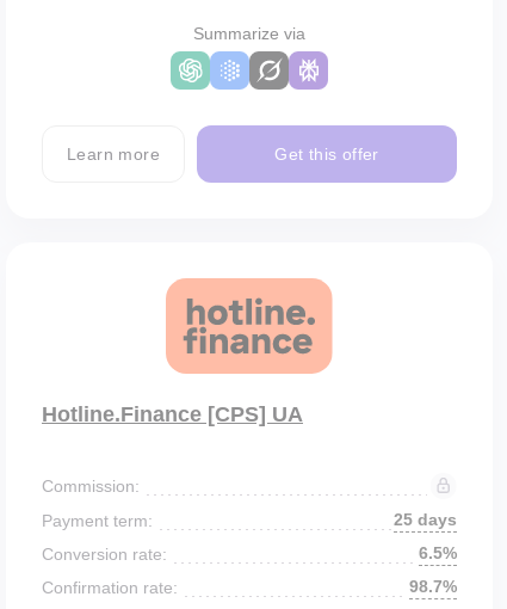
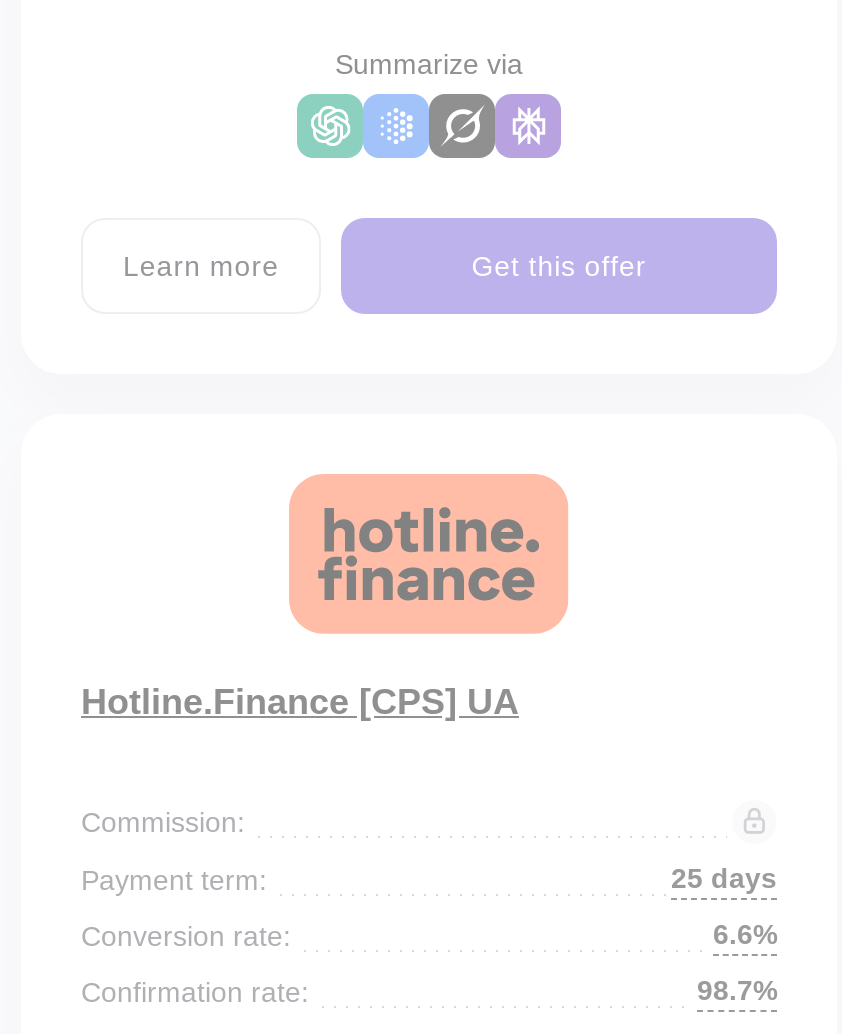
[419,543,457,562] 6.5% -> [713,918,777,950] 6.6%

